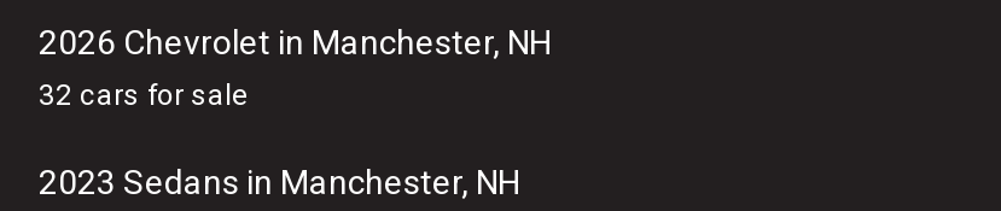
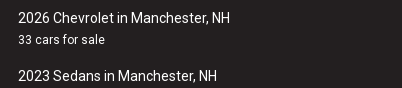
[39,78,249,112] 32 cars for sale -> [18,33,105,47] 33 cars for sale

